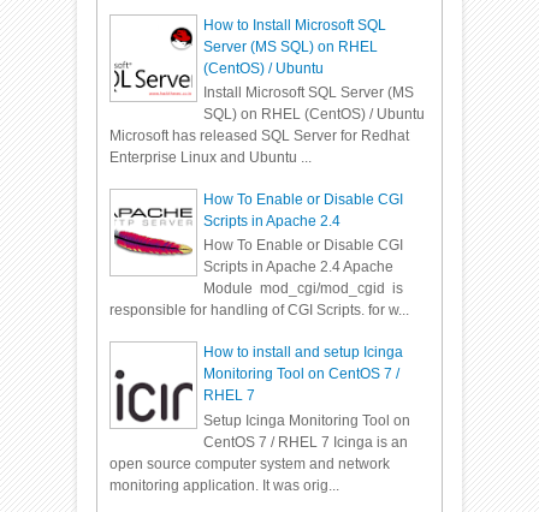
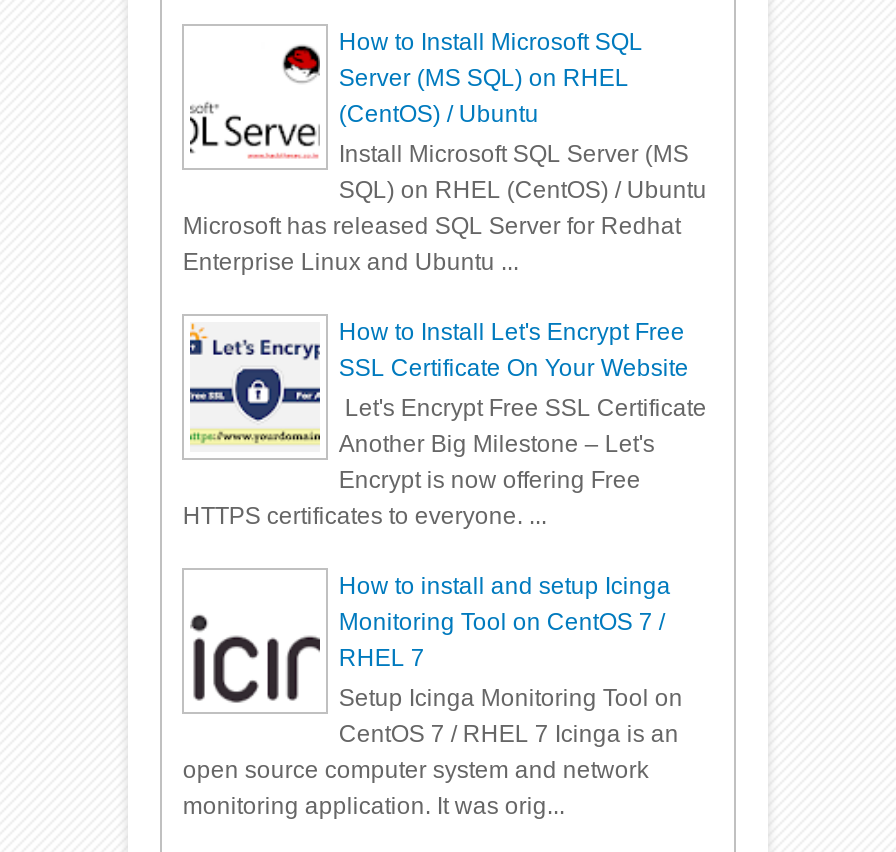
[110,195,409,319] [image] | How To Enable or Disable CGI | Scripts in Apache 2.4 Apache | Module mod_cgi/mod_cgid is | responsible for handling of CGI Scripts. for w... -> [183,322,707,531] [image] | Let's Encrypt Free SSL Certificate | Another Big Milestone – Let's | Encrypt is now offering Free | HTTPS certificates to everyone. ...
[204,191,403,230] How To Enable or Disable CGI | Scripts in Apache 2.4 -> [339,318,689,382] How to Install Let's Encrypt Free | SSL Certificate On Your Website

